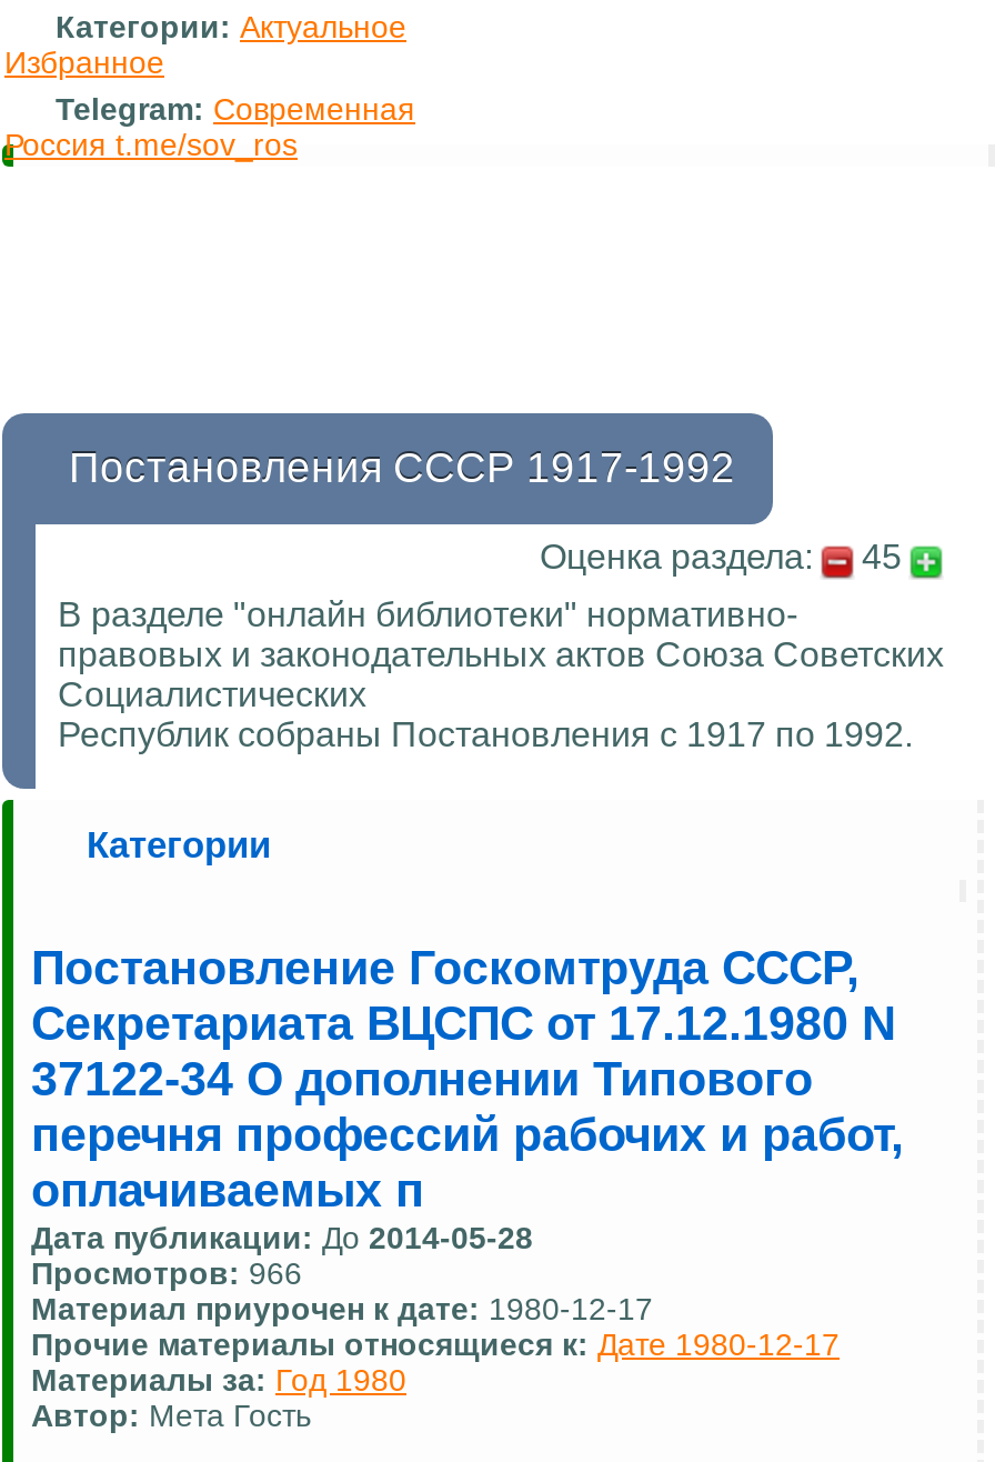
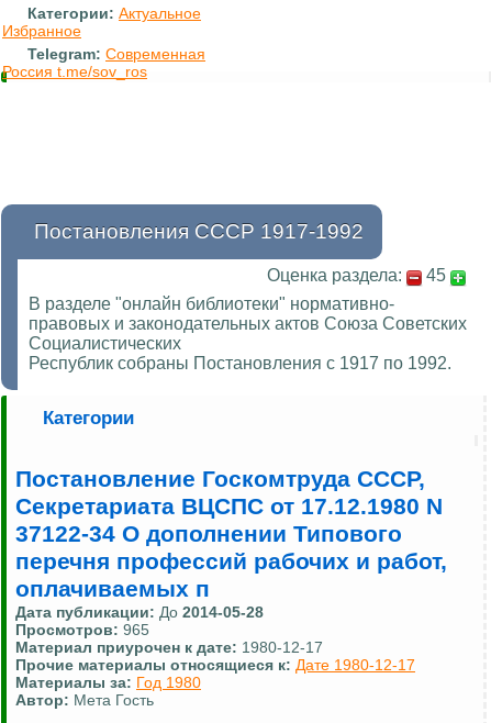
[31,1256,302,1292] Просмотров: 966 -> [15,621,149,639] Просмотров: 965

